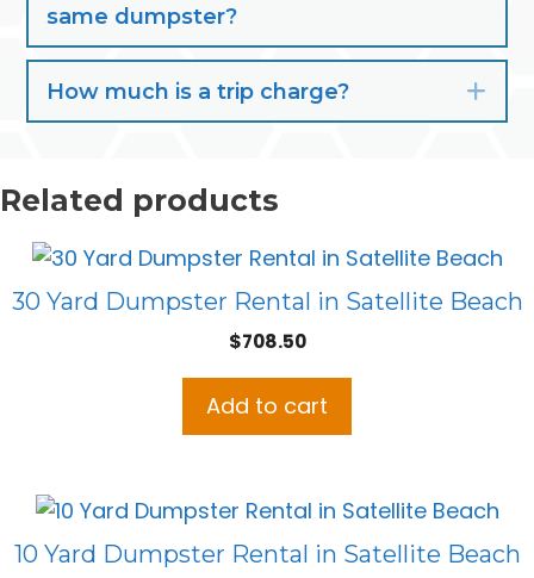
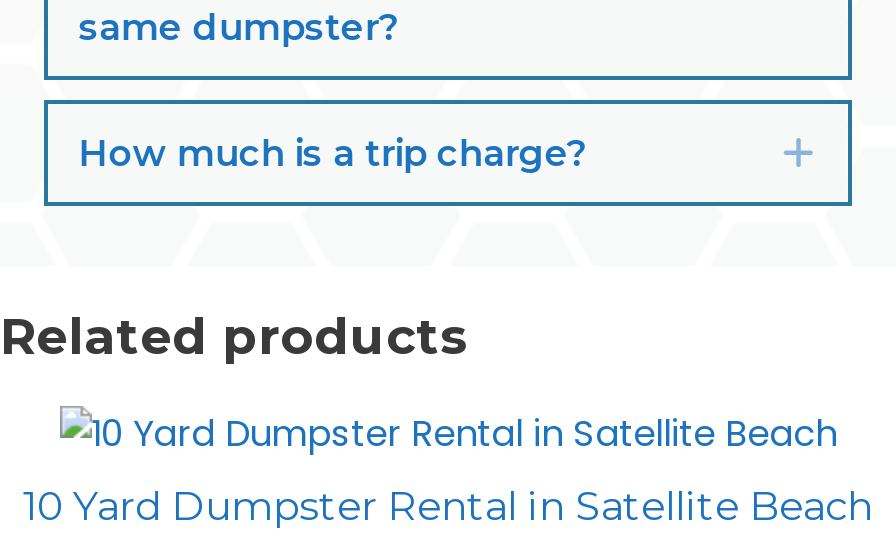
[11,287,523,421] 30 Yard Dumpster Rental in Satellite Beach | $708.50 | Add to cart -> none

